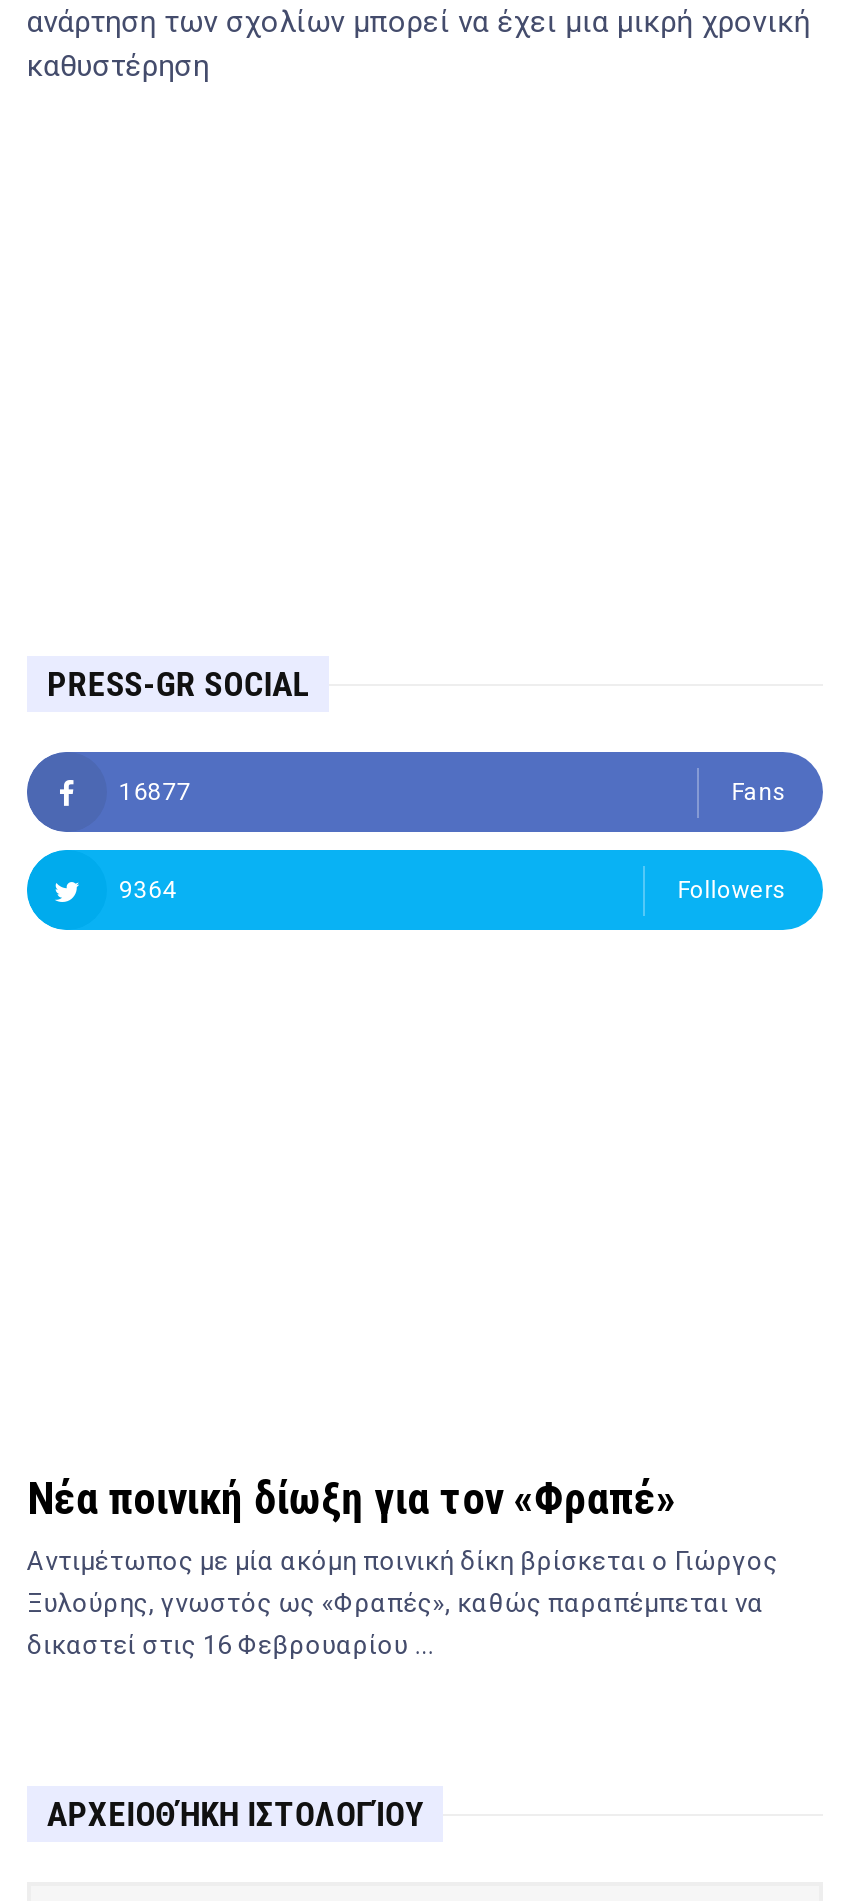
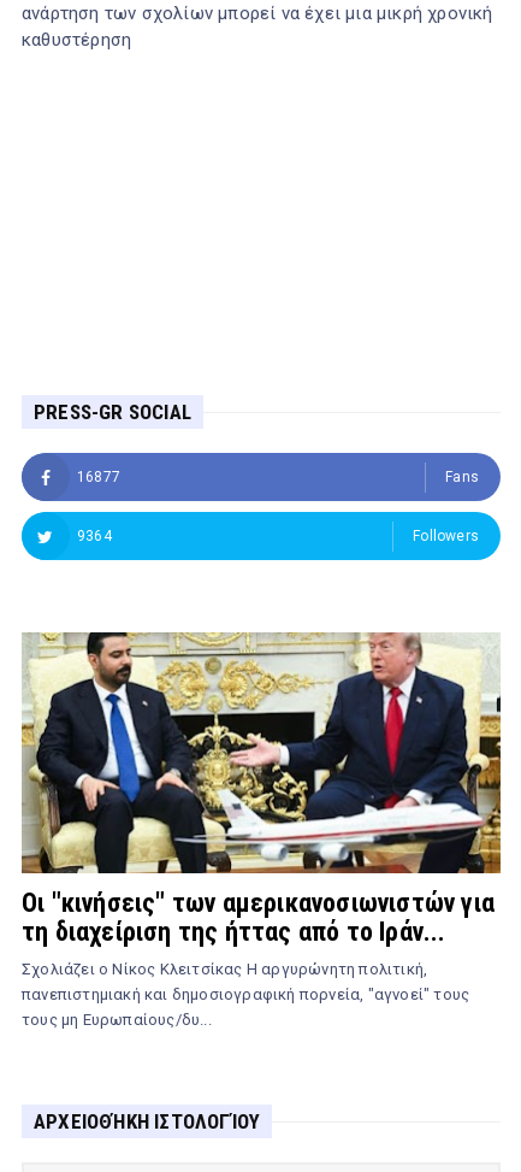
none -> [20,631,502,874] [image]
[27,1475,778,1661] Νέα ποινική δίωξη για τον «Φραπέ» | Αντιμέτωπος με μία ακόμη ποινική δίκη βρίσκεται ο Γιώργος | Ξυλούρης, γνωστός ως «Φραπές», καθώς παραπέμπεται να | δικαστεί στις 16 Φεβρουαρίου ... -> [22,888,495,1029] Οι "κινήσεις" των αμερικανοσιωνιστών για | τη διαχείριση της ήττας από το Ιράν... | Σχολιάζει ο Νίκος Κλειτσίκας Η αργυρώνητη πολιτική, | πανεπιστημιακή και δημοσιογραφική πορνεία, "αγνοεί" τους | τους μη Ευρωπαίους/δυ...

